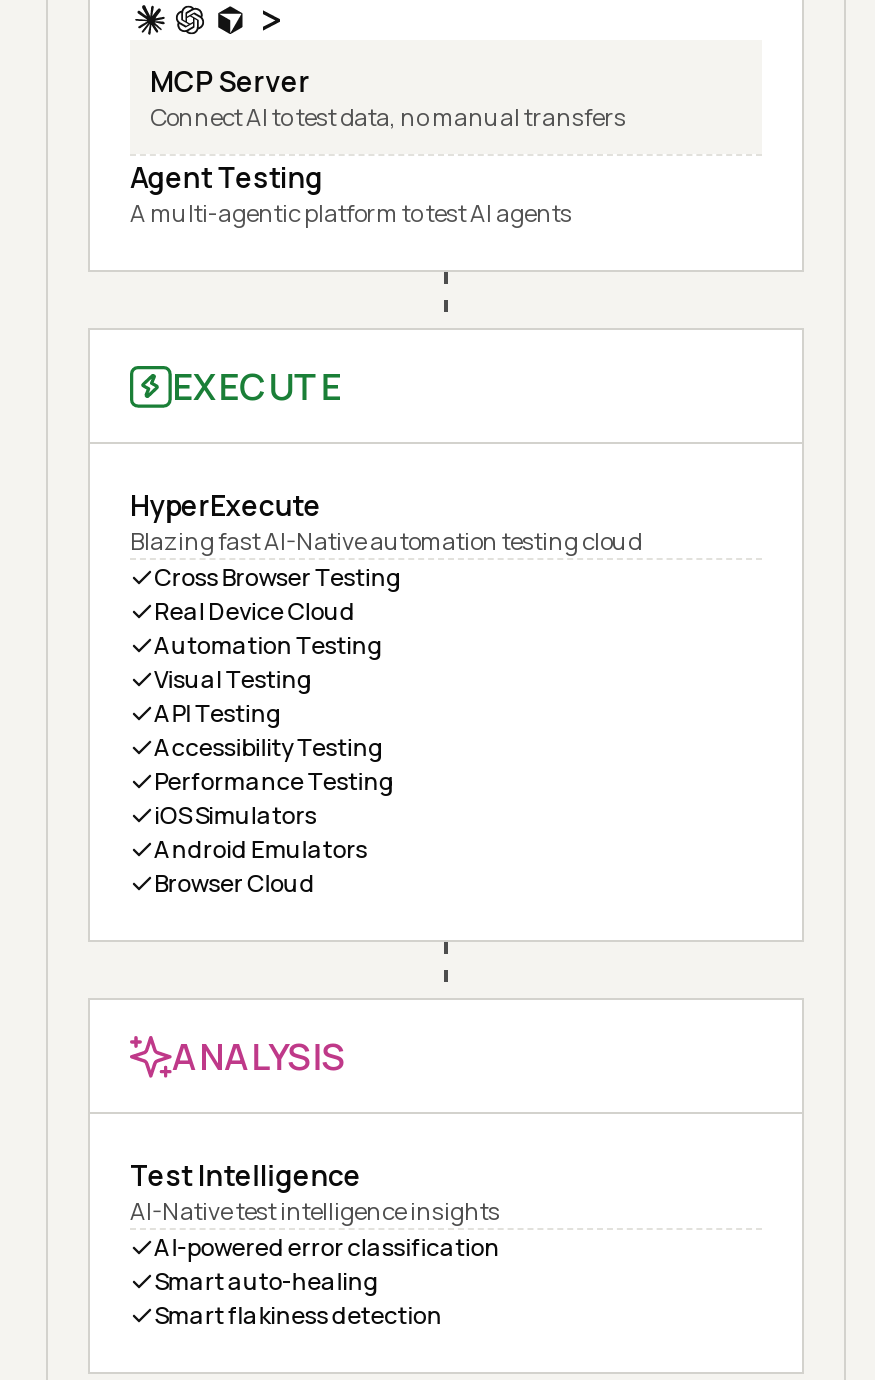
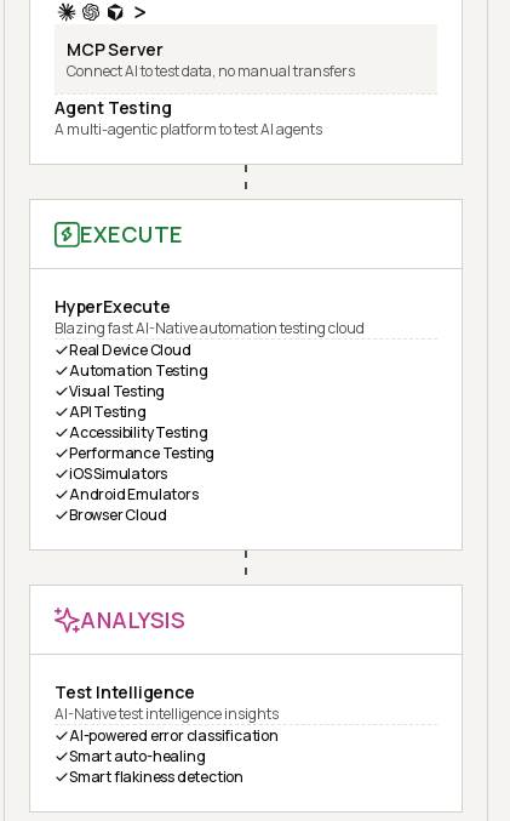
[154,560,402,594] Cross Browser Testing -> none

